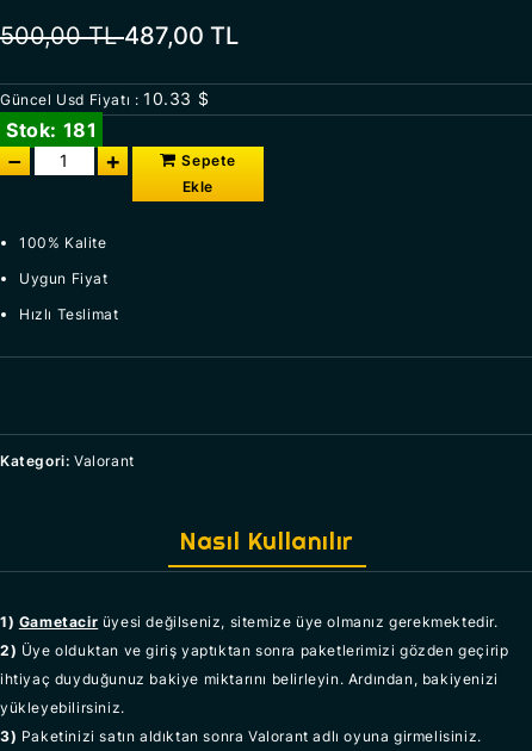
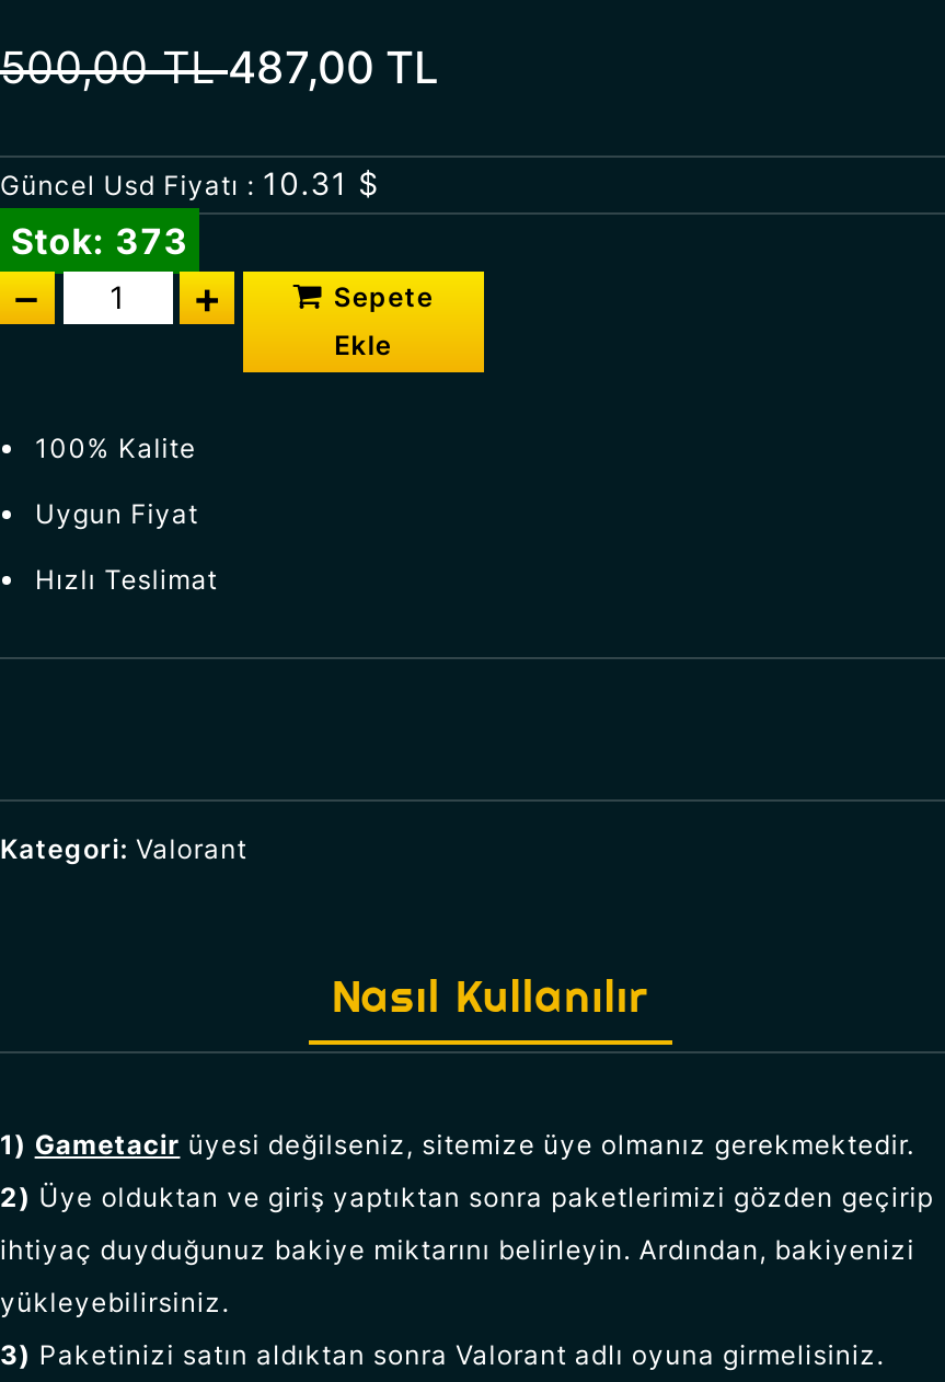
[0,89,209,109] Güncel Usd Fiyatı : 10.33 $ -> [0,165,379,202] Güncel Usd Fiyatı : 10.31 $
[6,118,97,142] Stok: 181 -> [11,220,189,264] Stok: 373

